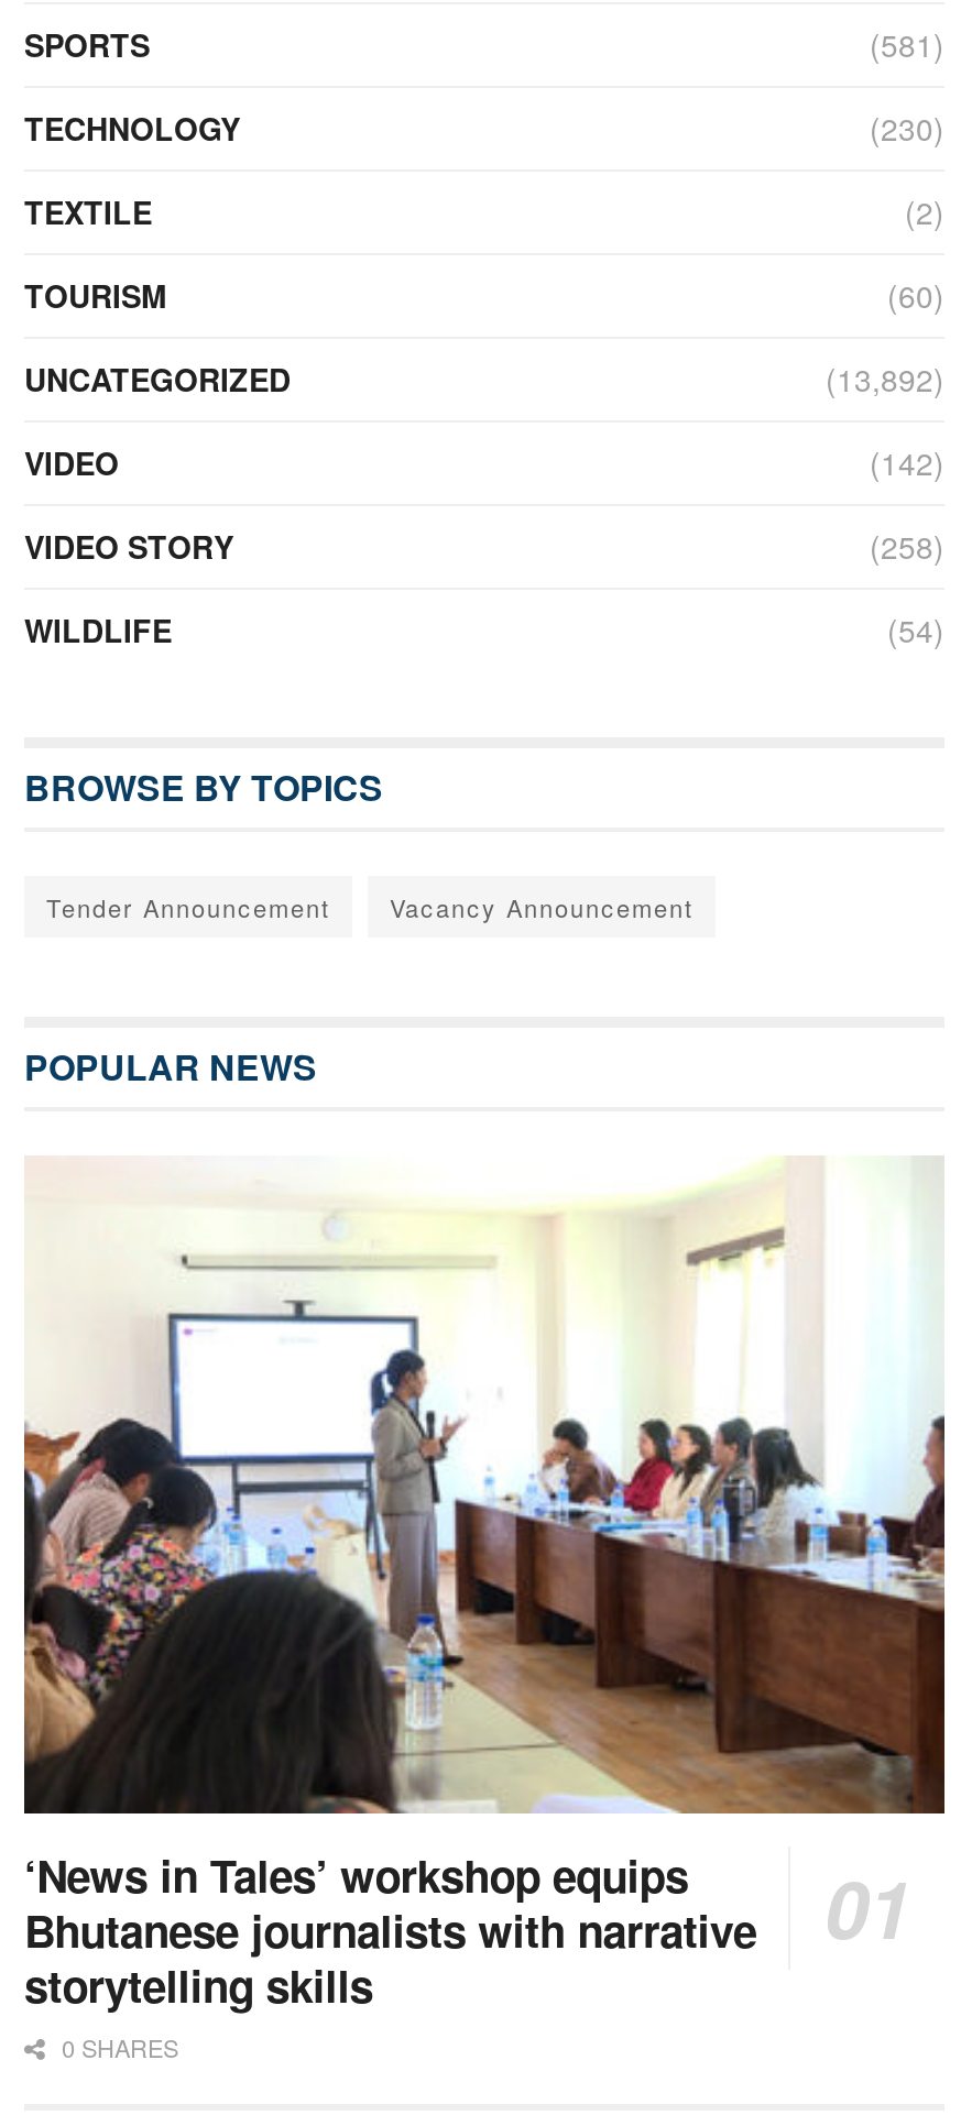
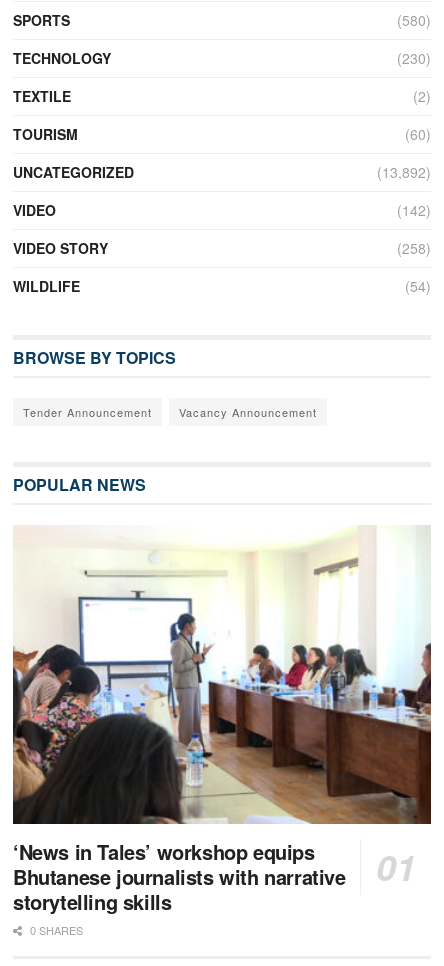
[870,23,944,67] (581) -> [397,10,431,30] (580)

